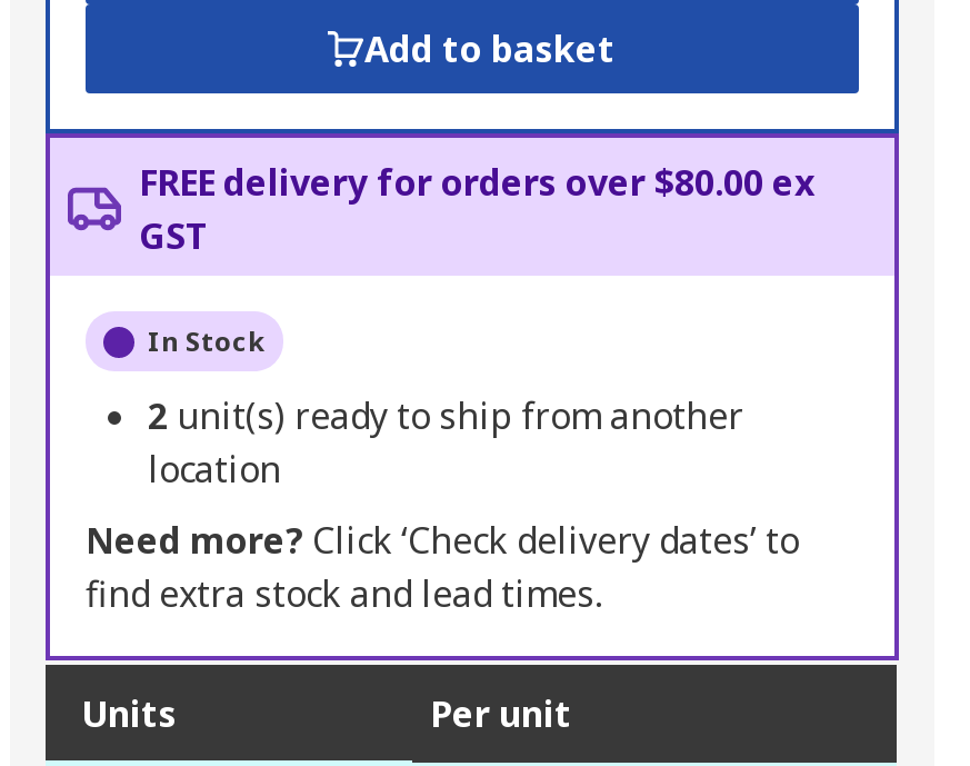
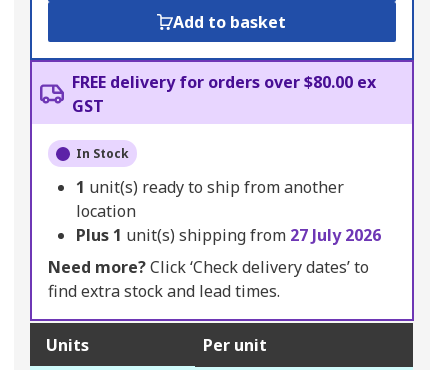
[148,392,743,441] 2 unit(s) ready to ship from another -> [76,176,344,198] 1 unit(s) ready to ship from another
none -> [76,224,381,246] Plus 1 unit(s) shipping from 27 July 2026

